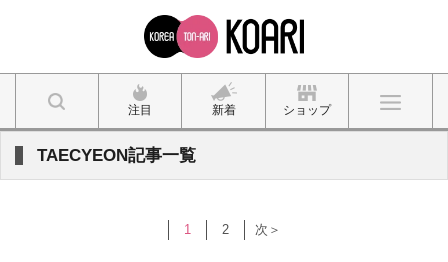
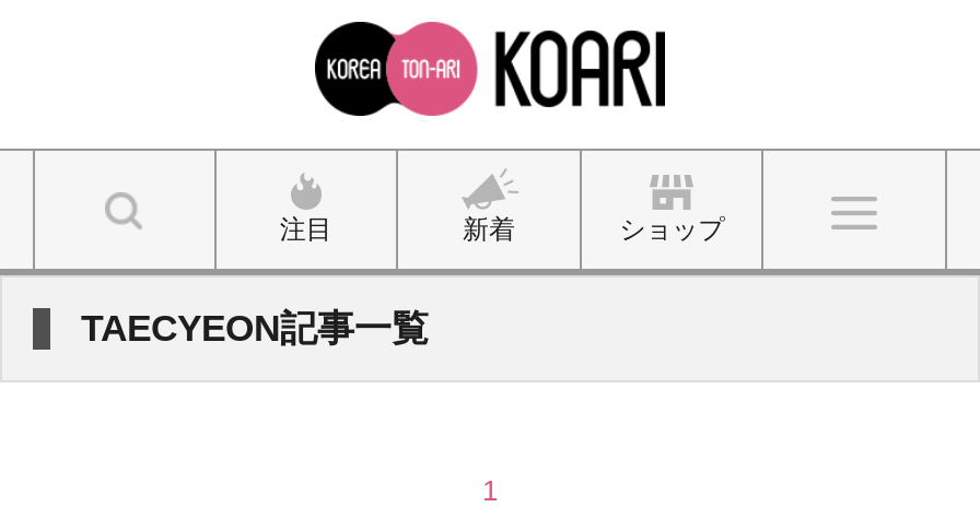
[221,222,280,237] 2 | 次＞ -> none

